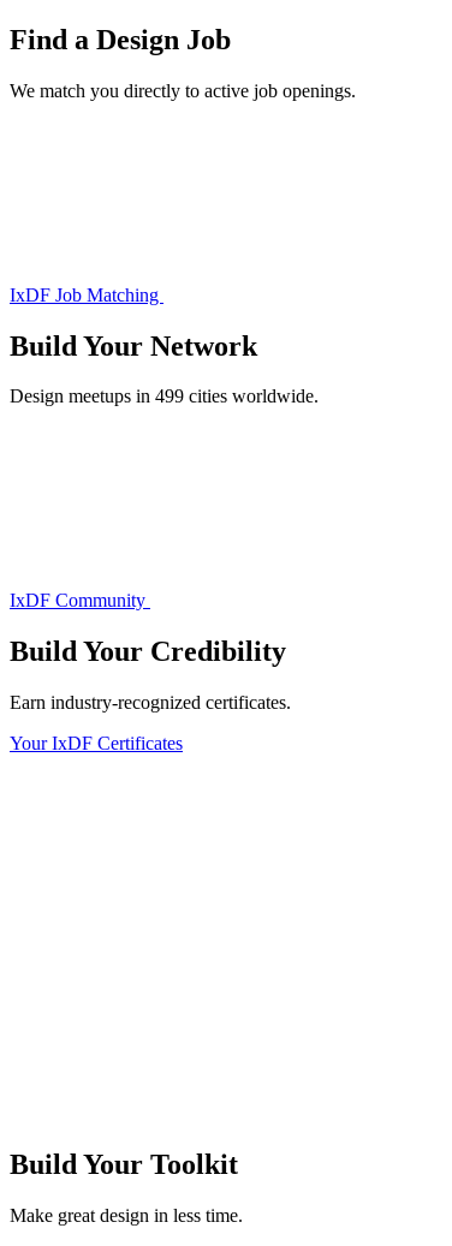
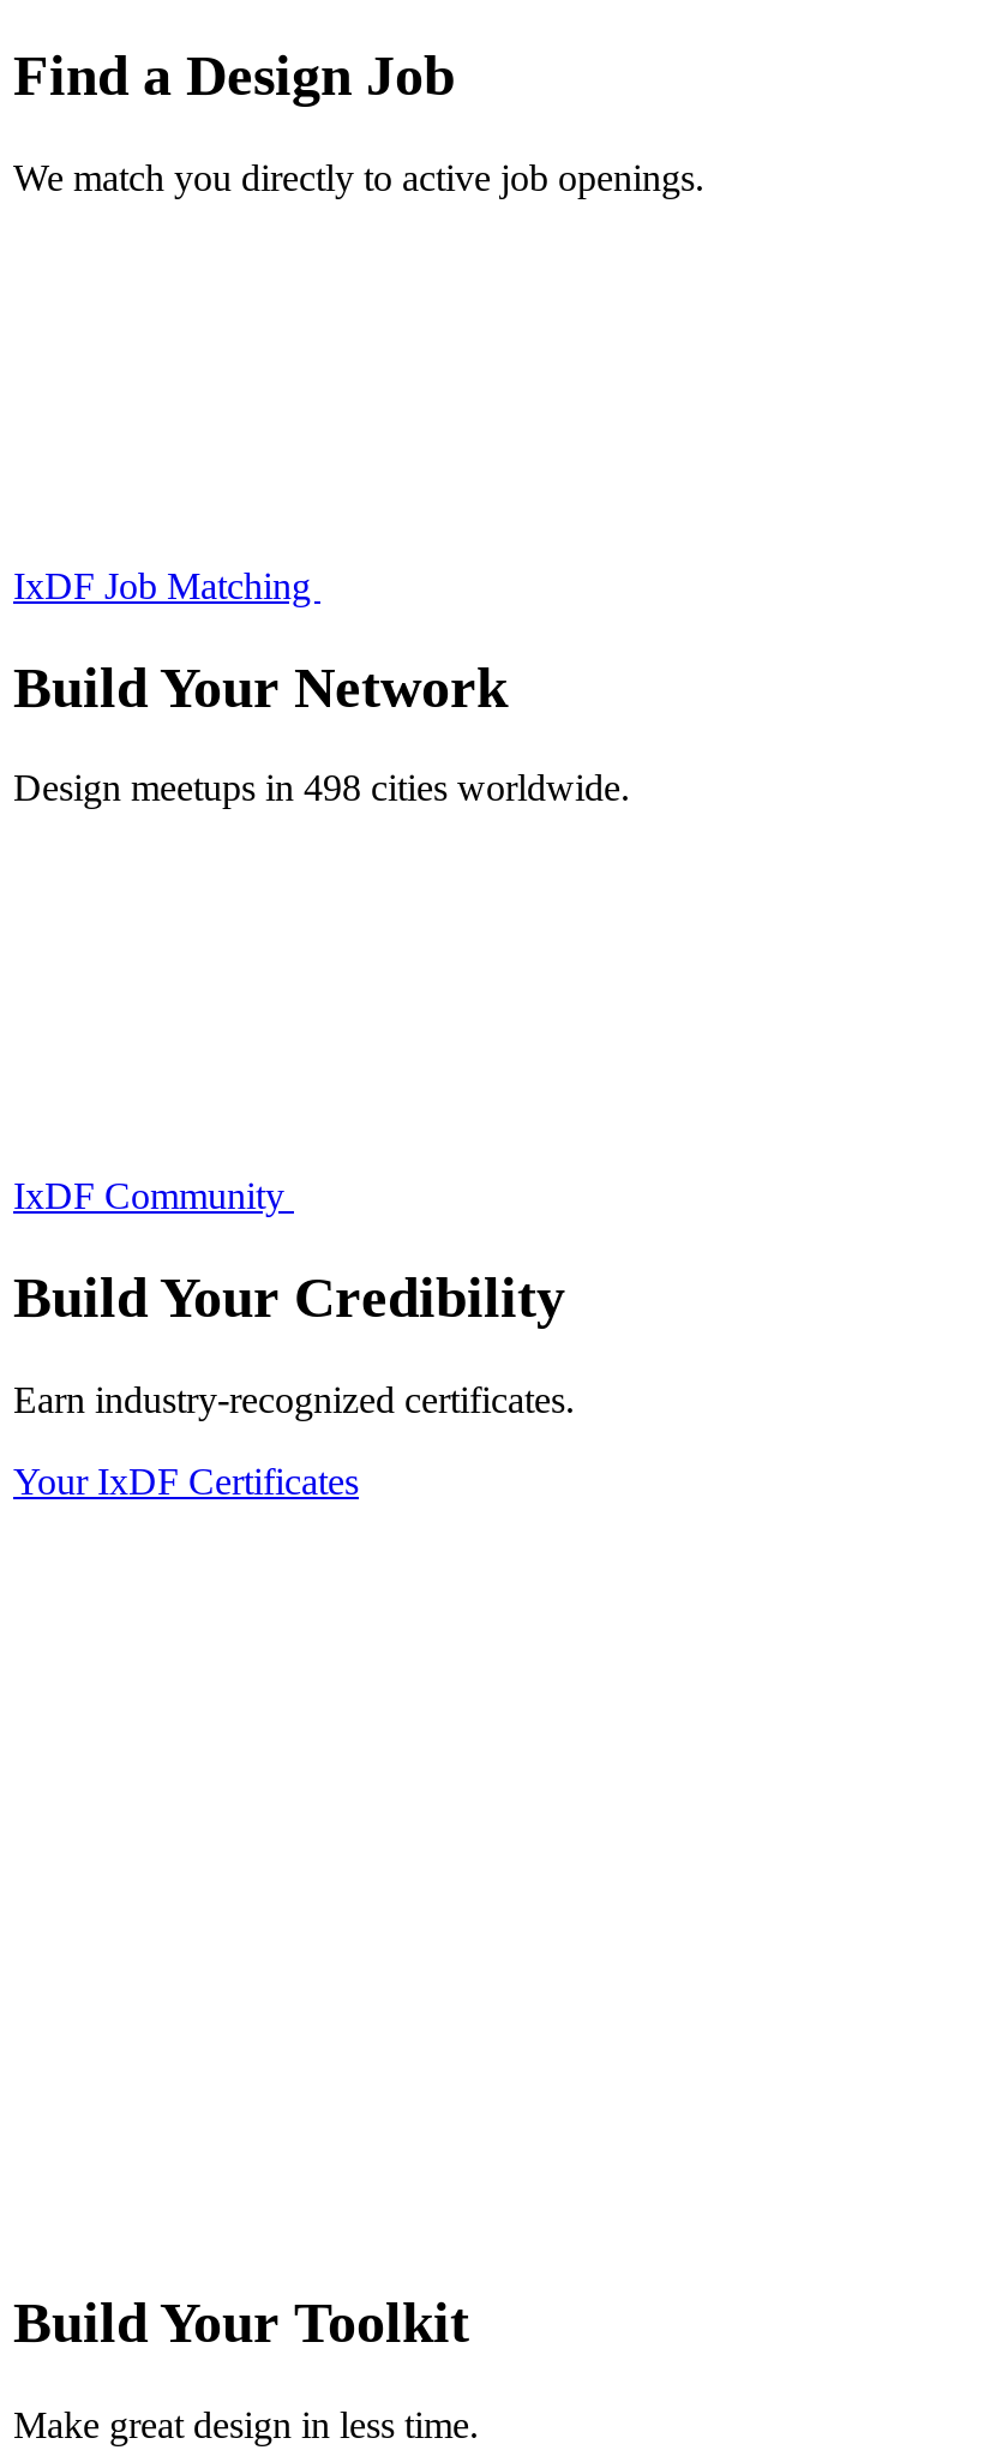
[10,386,319,407] Design meetups in 499 cities worldwide. -> [13,768,630,809] Design meetups in 498 cities worldwide.

